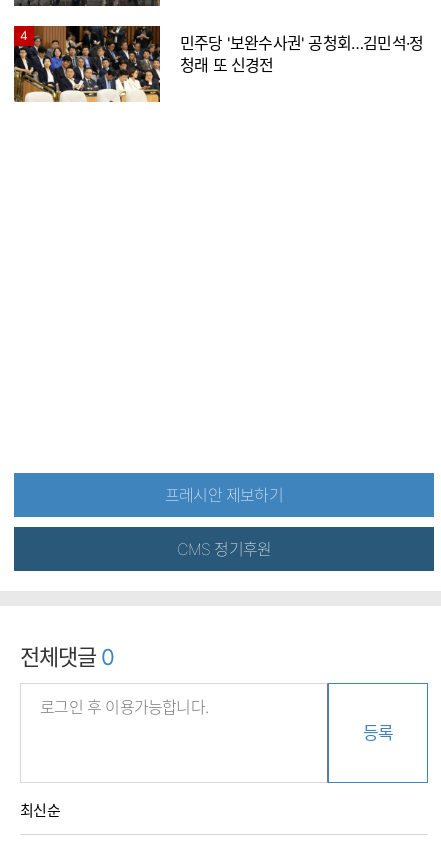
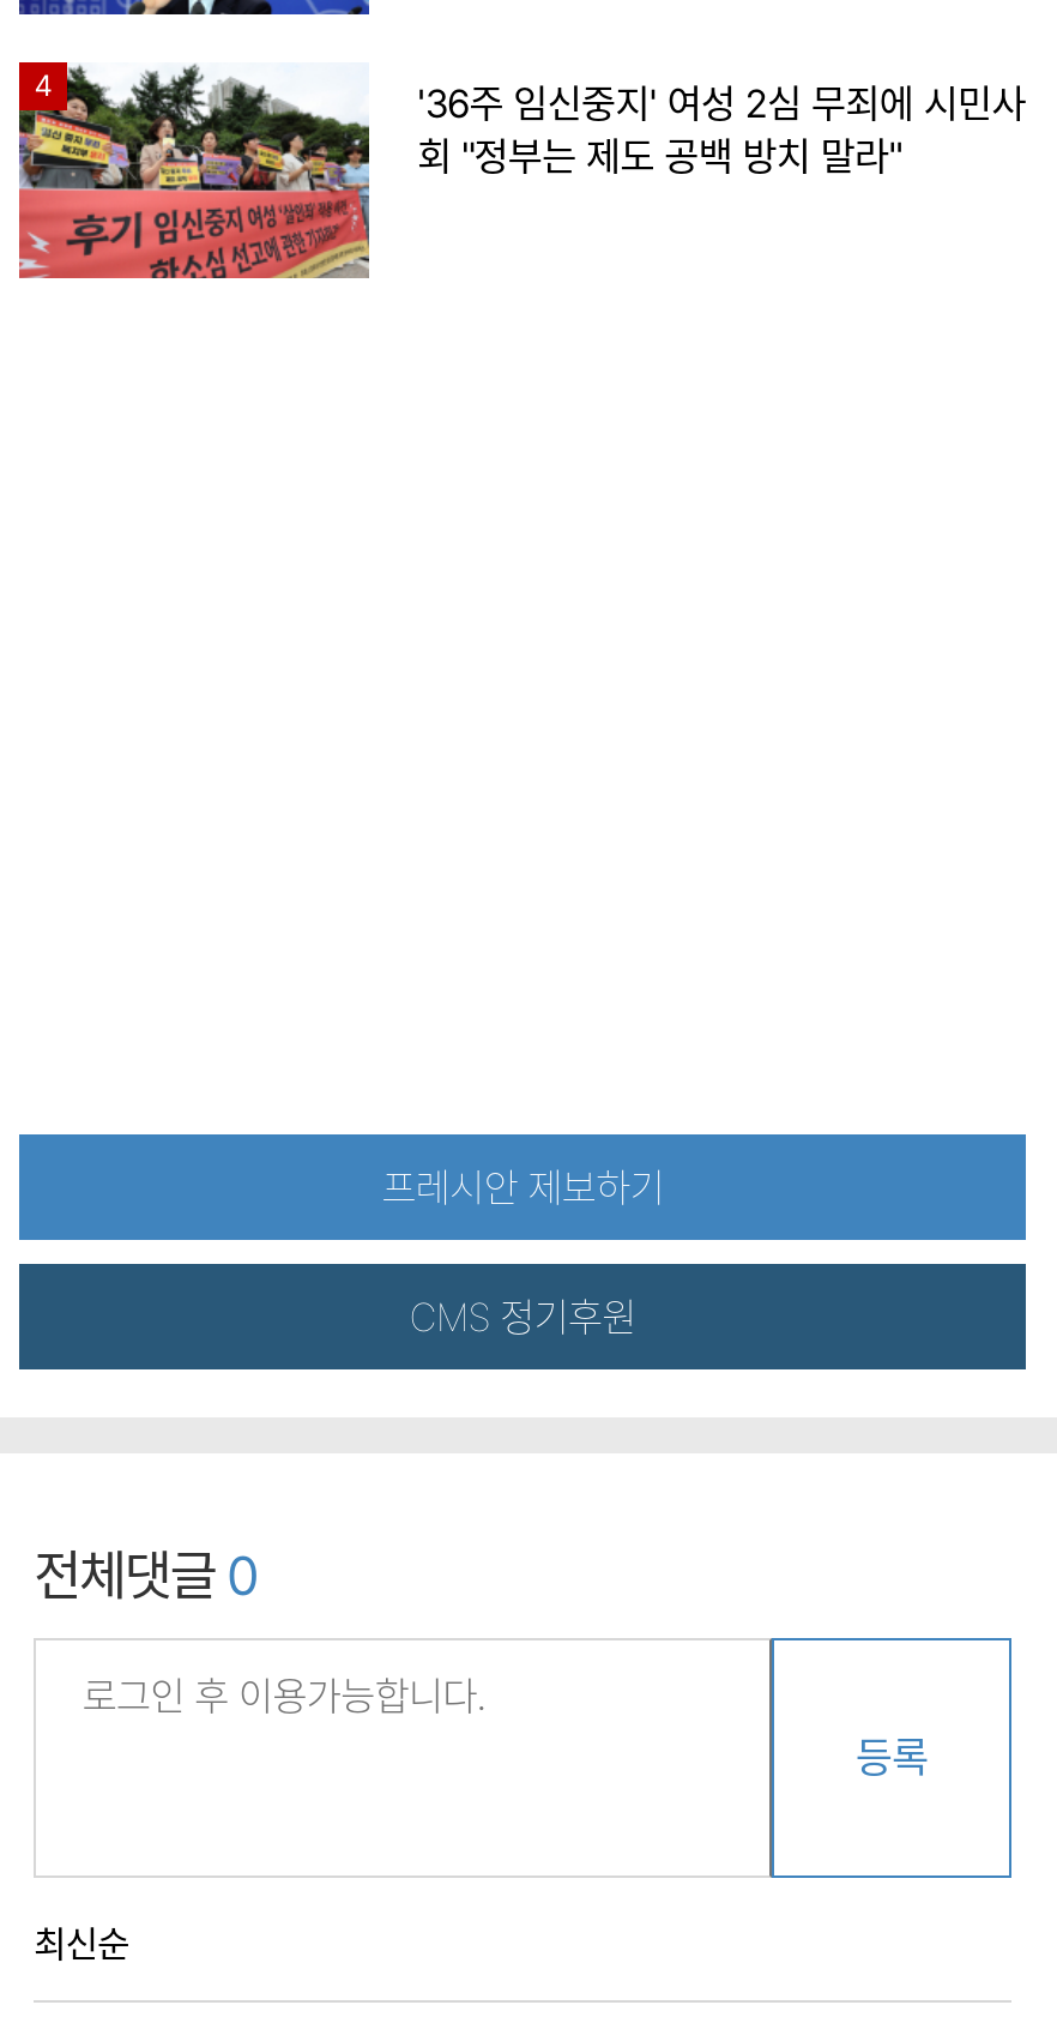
[13,25,423,116] [image] | 민주당 '보완수사권' 공청회…김민석·정 | 청래 또 신경전 -> [17,62,1025,281] [image] | '36주 임신중지' 여성 2심 무죄에 시민사 | 회 "정부는 제도 공백 방치 말라"

